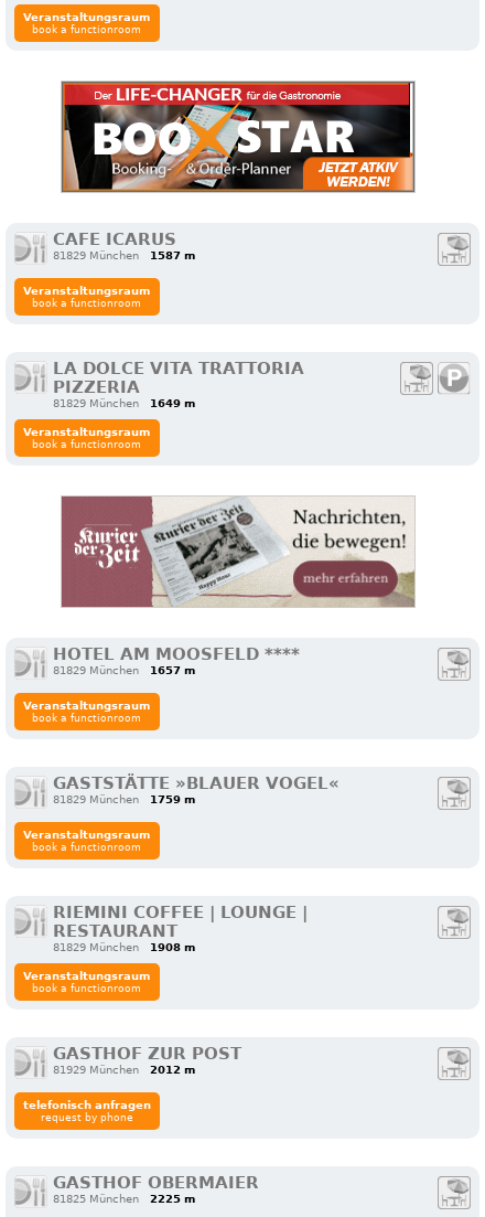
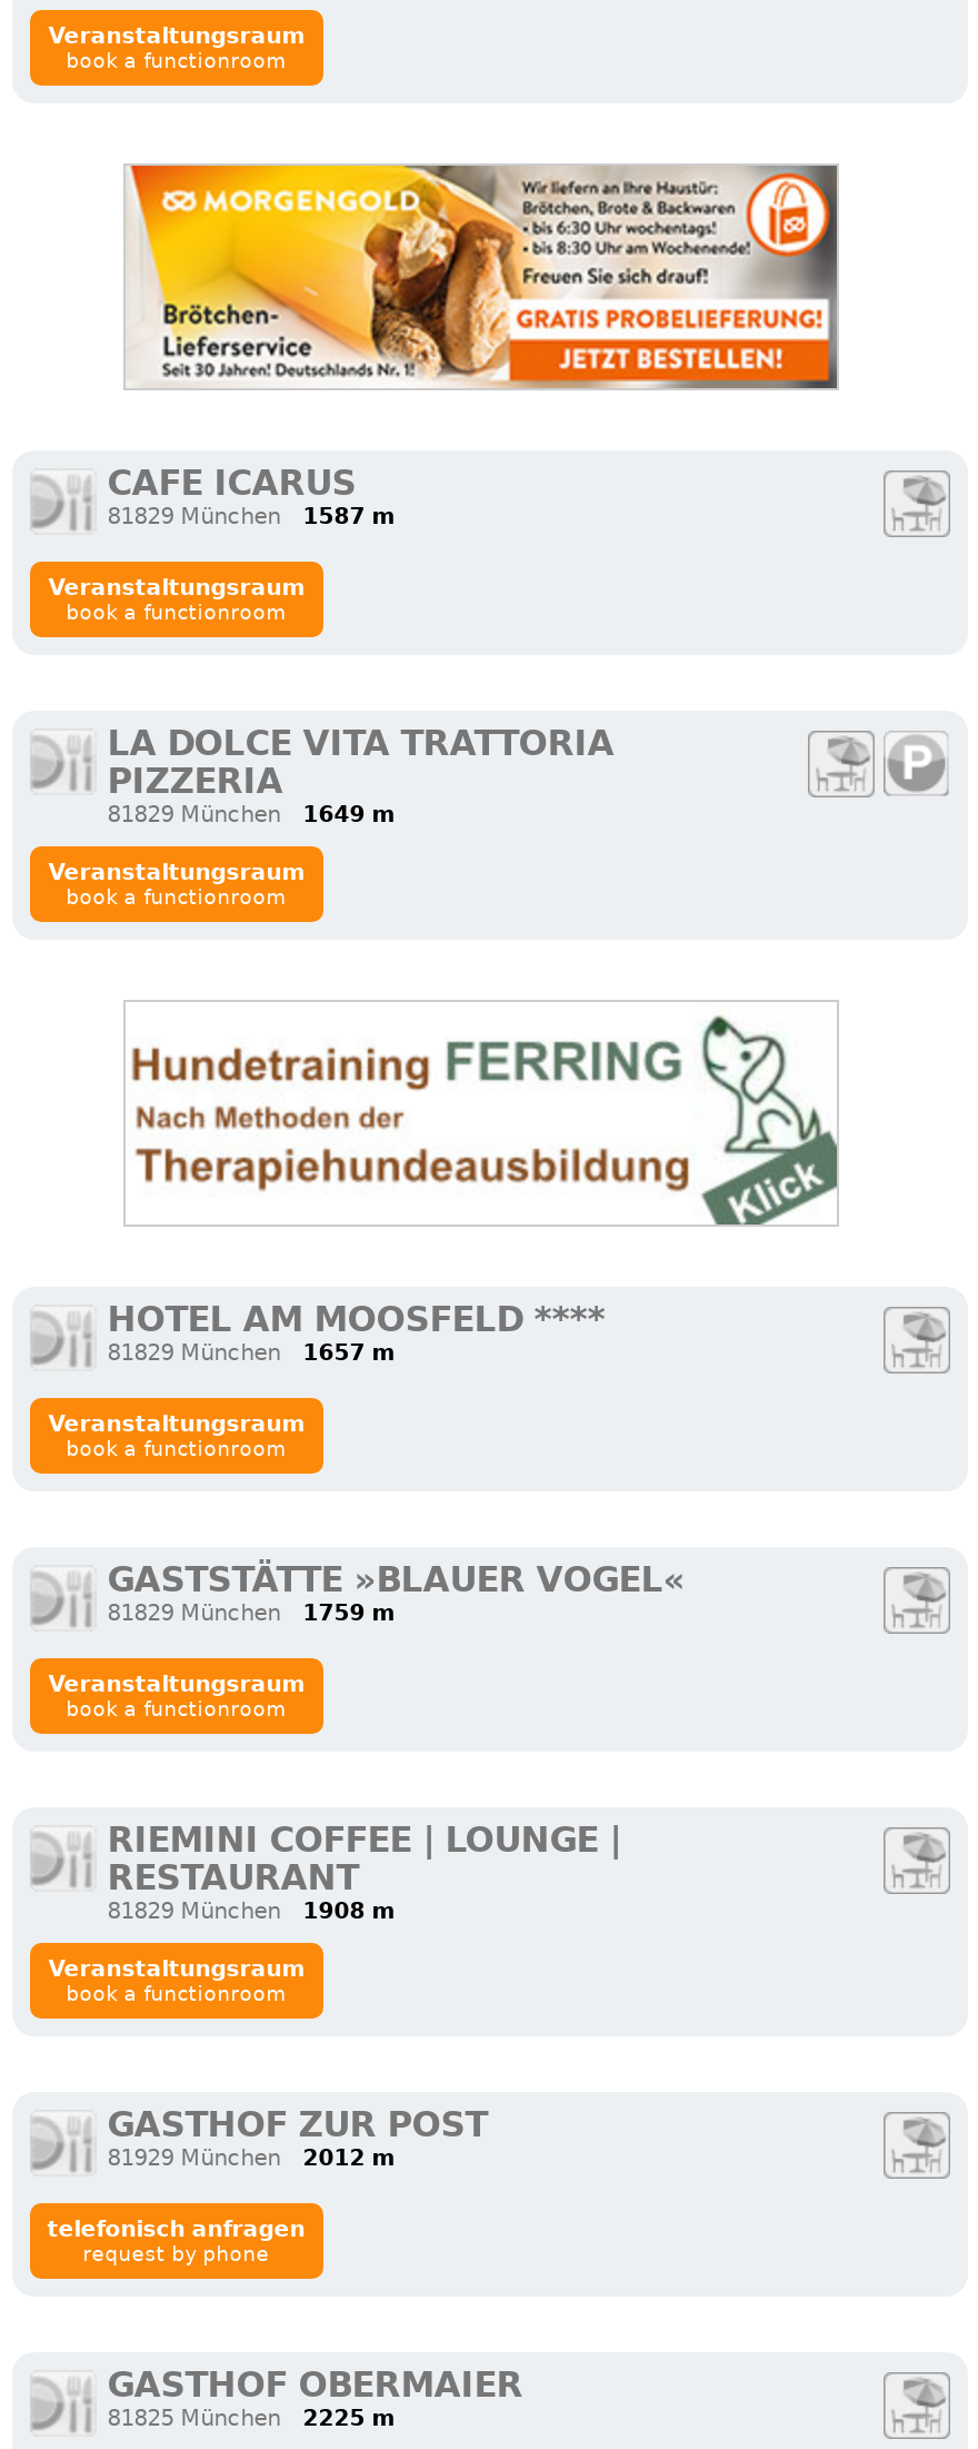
[61,81,414,193] [image] -> [126,163,837,390] [image]
[61,495,416,608] [image] -> [126,1002,837,1224] [image]

